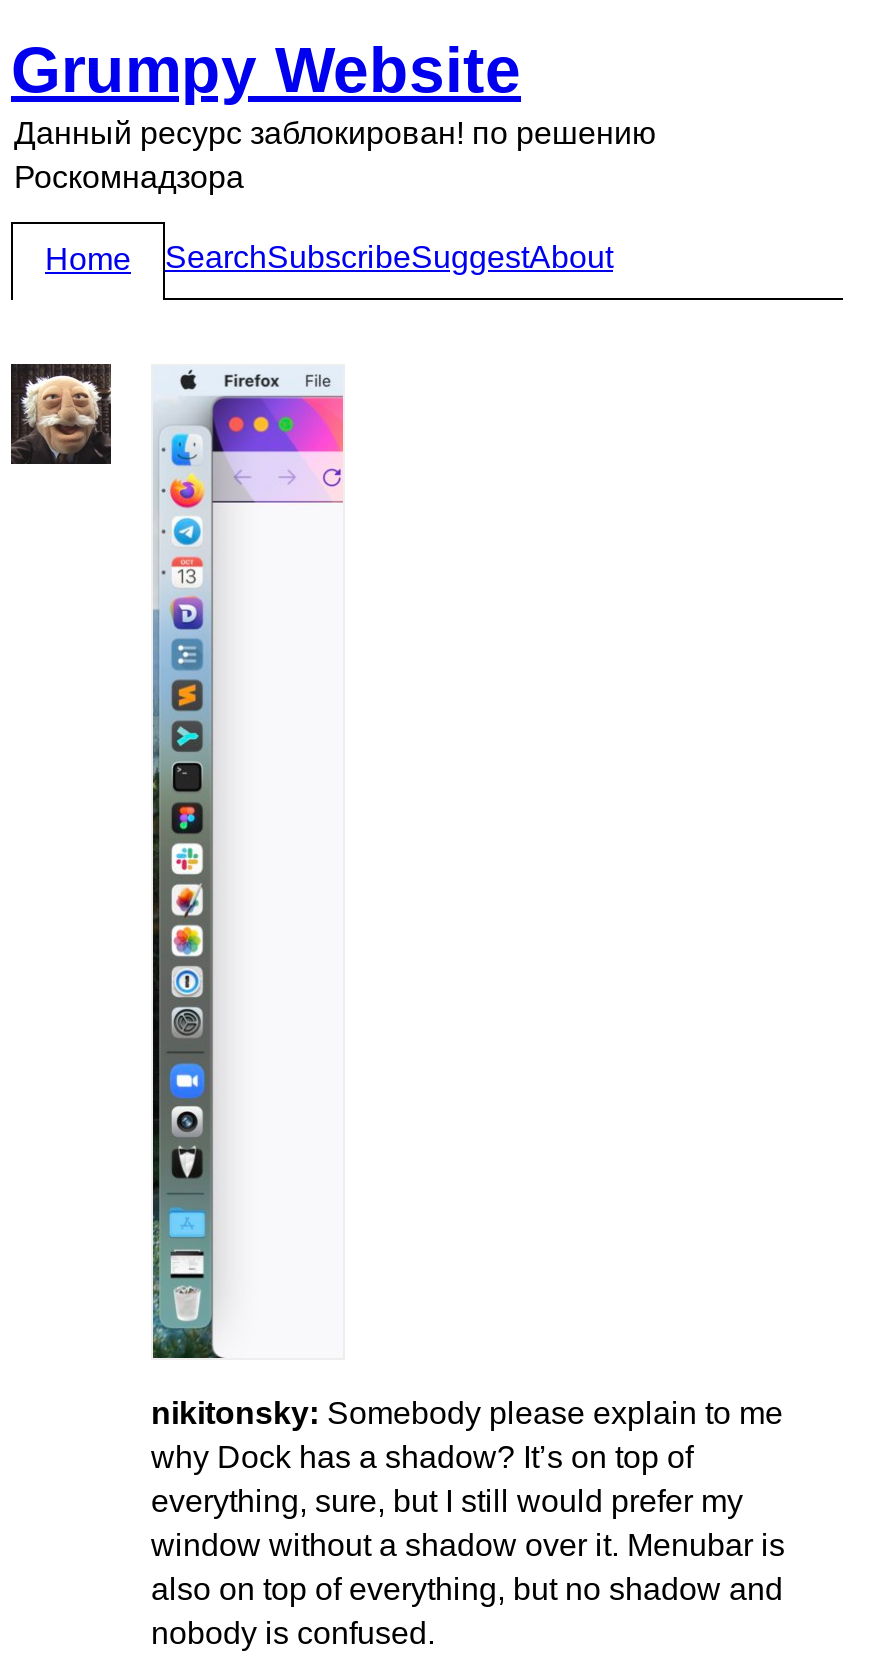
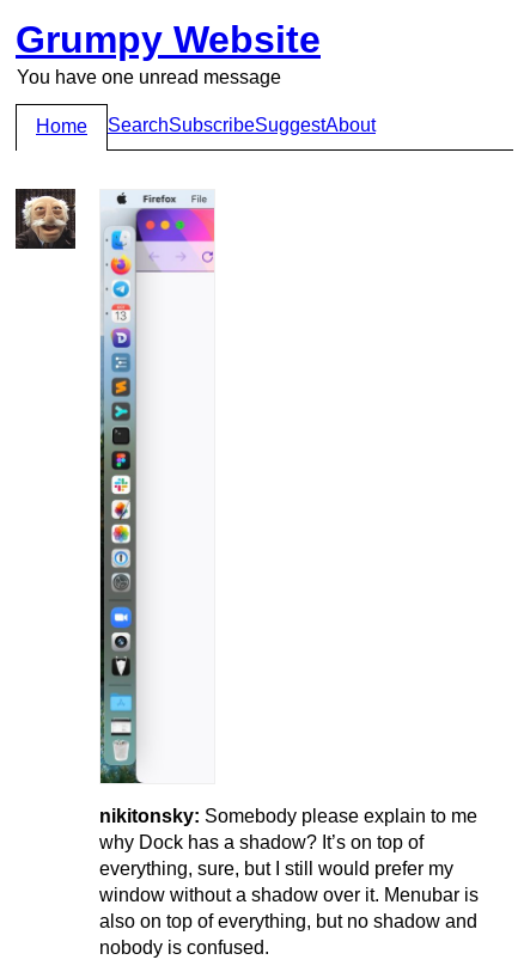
[14,117,656,195] Данный ресурс заблокирован! по решению | Роскомнадзора -> [17,67,282,88] You have one unread message

